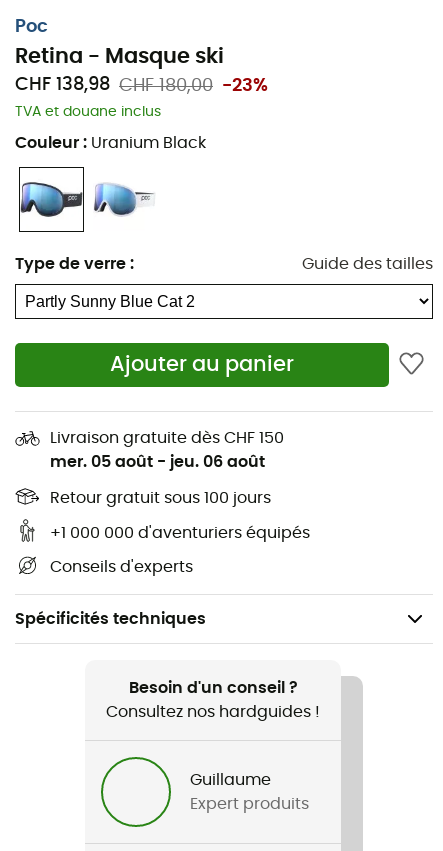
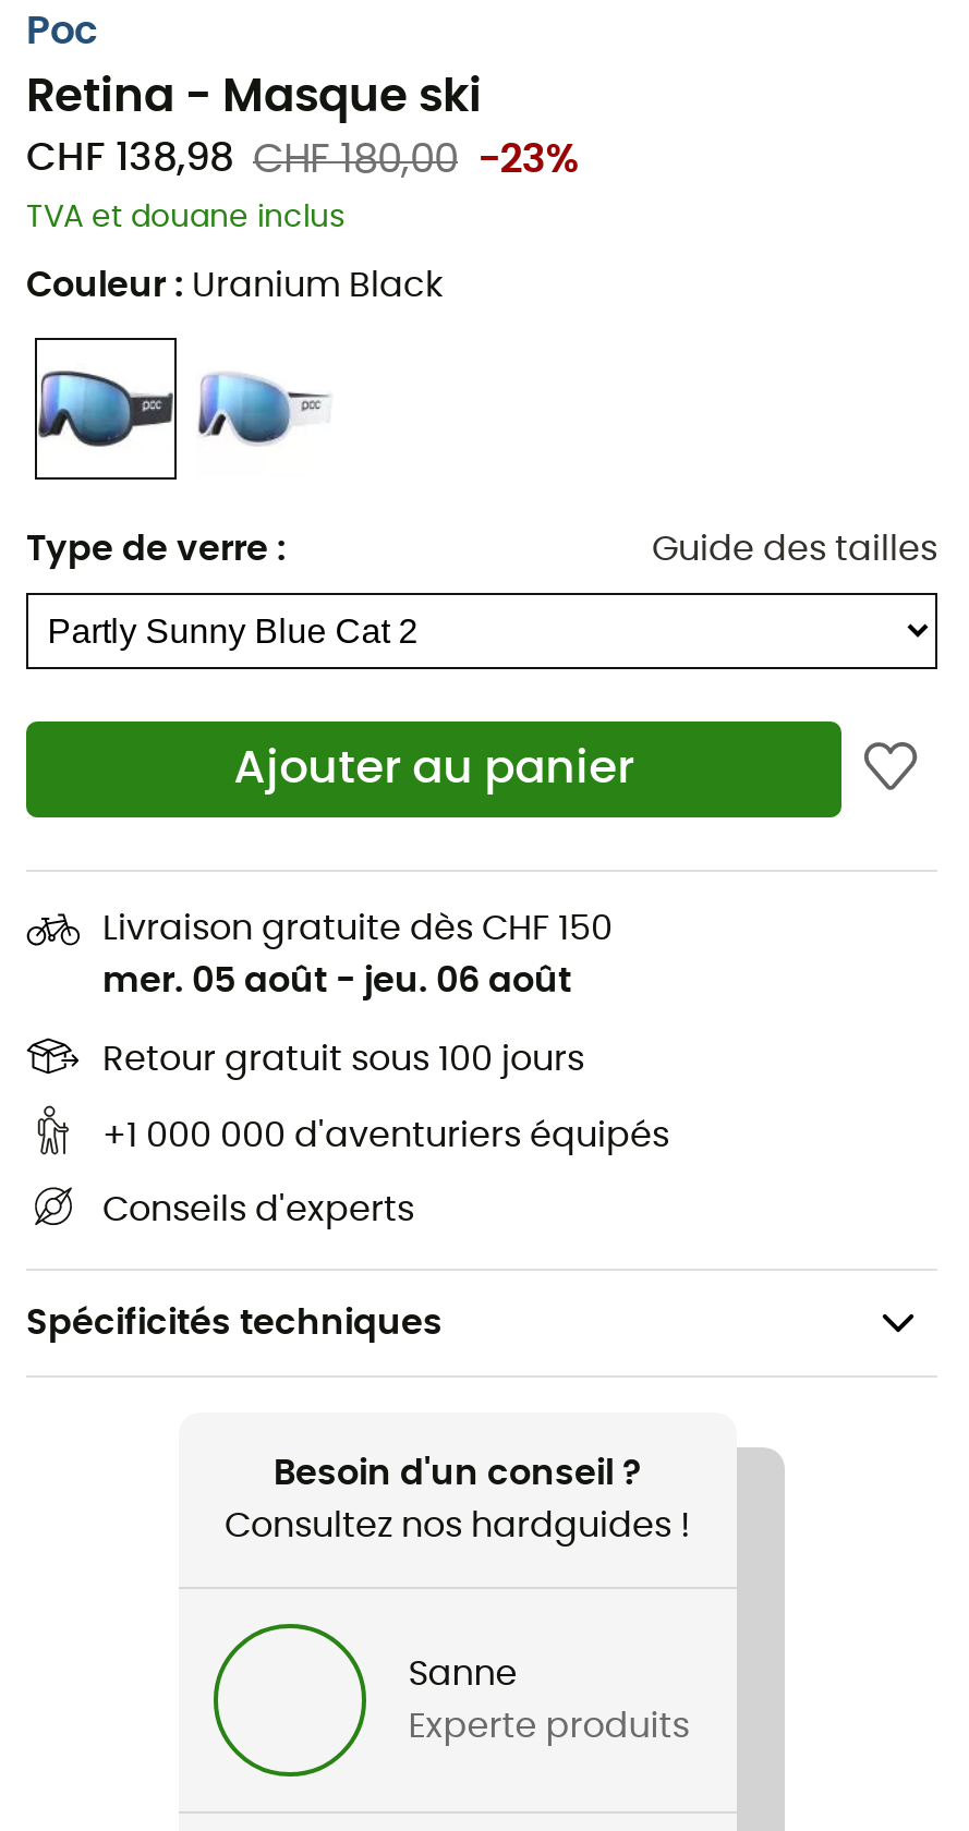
[190,772,271,788] Guillaume -> [408,1656,517,1691] Sanne
[190,796,309,812] Expert produits -> [408,1708,689,1743] Experte produits

